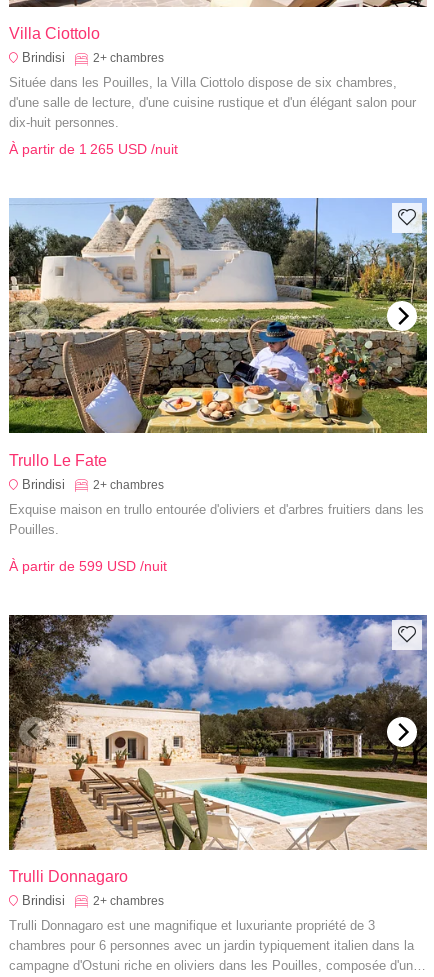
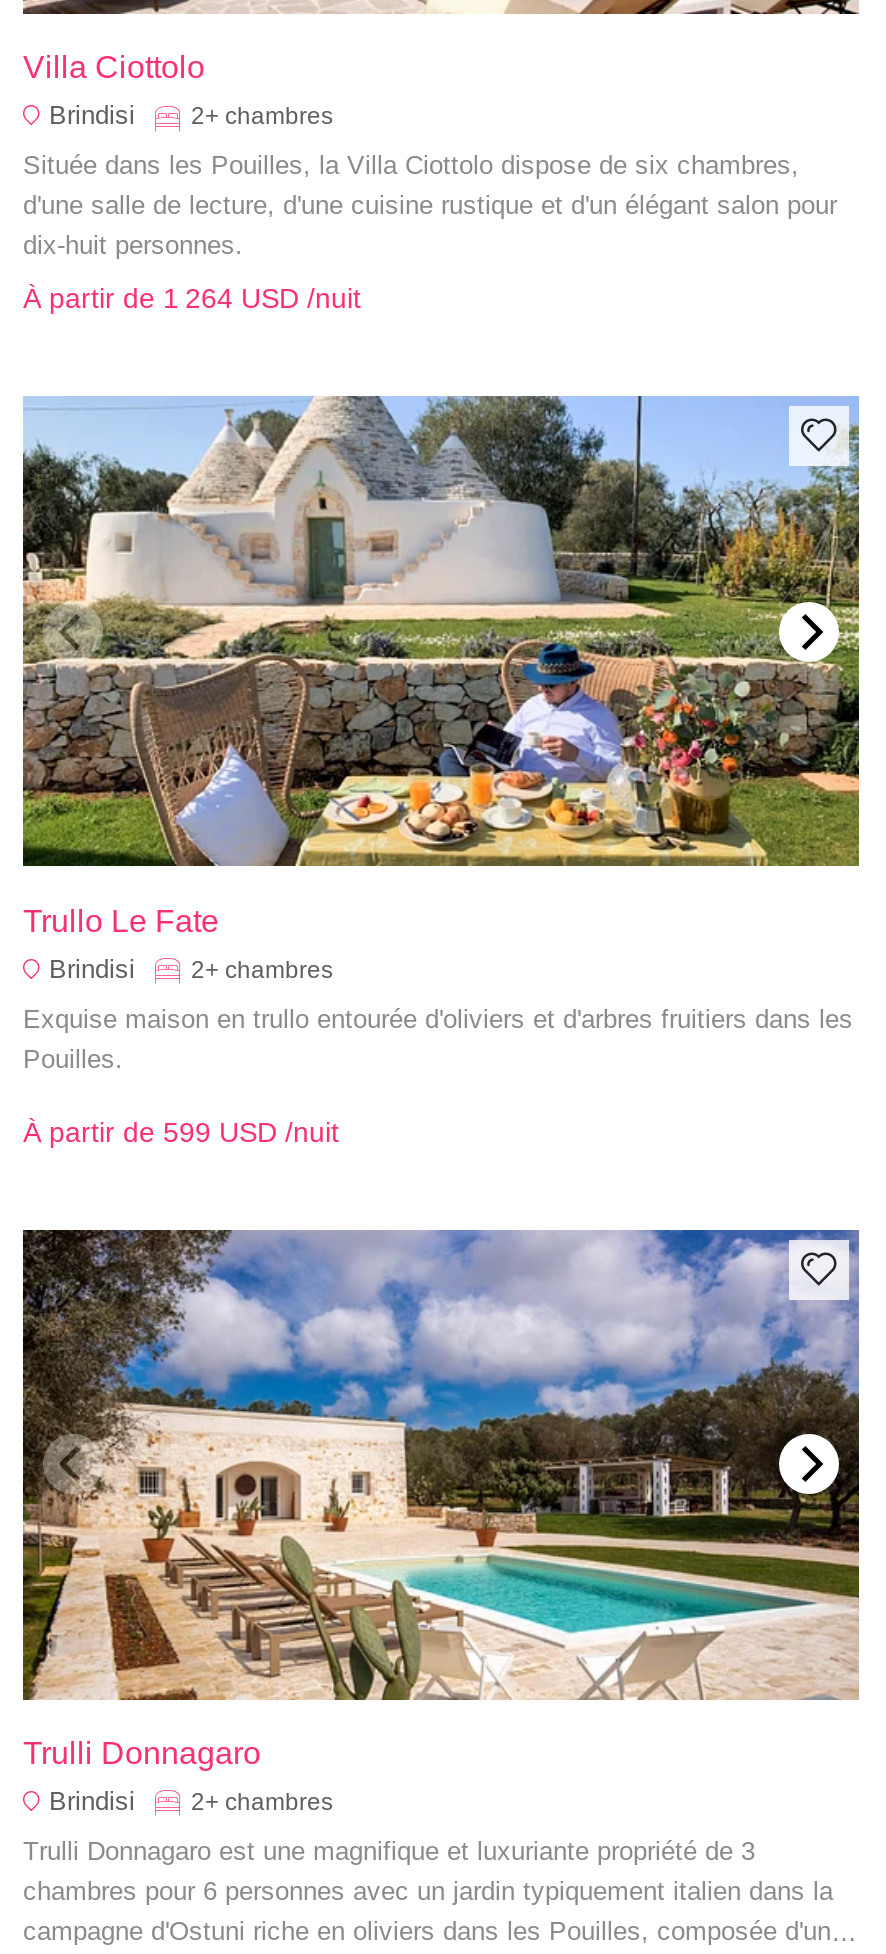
[9,141,178,157] À partir de 1 265 USD /nuit -> [23,283,361,315] À partir de 1 264 USD /nuit

